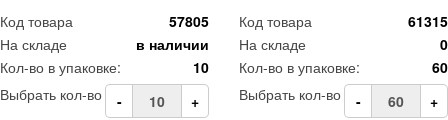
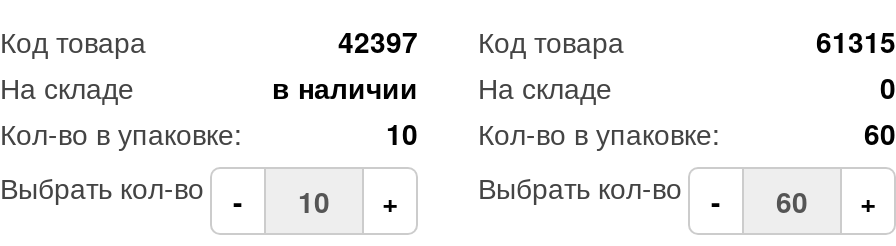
[169,11,312,31] 57805 Код товара -> [338,21,624,61] 42397 Код товара

